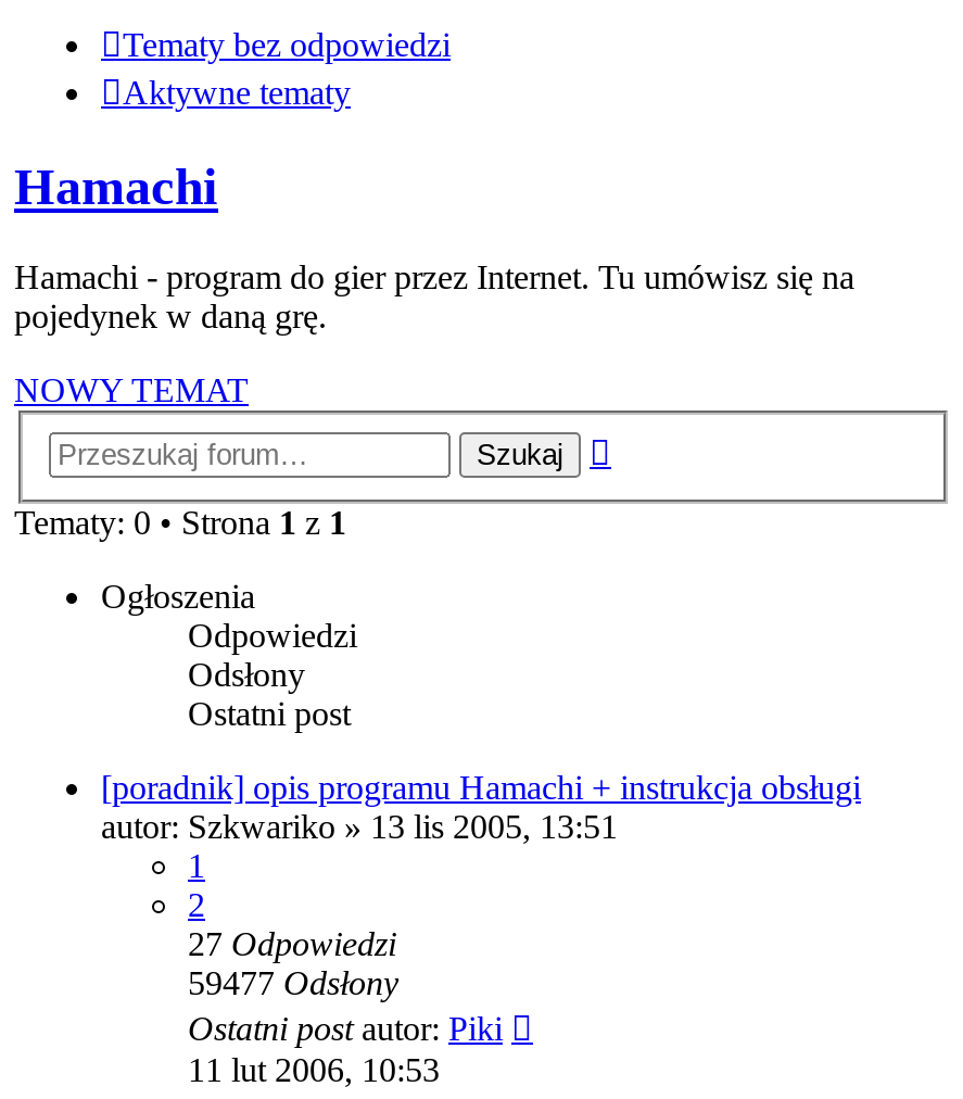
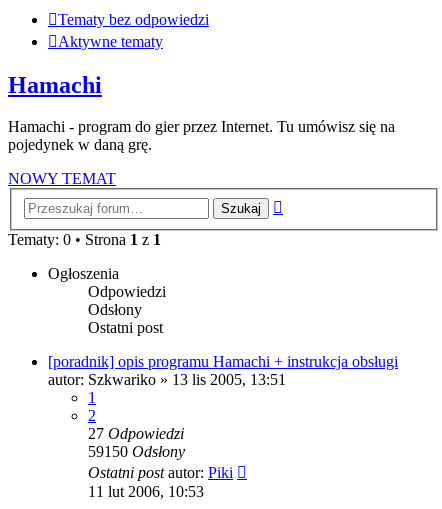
[188,964,398,1001] 59477Odsłony -> [88,443,185,460] 59150Odsłony

